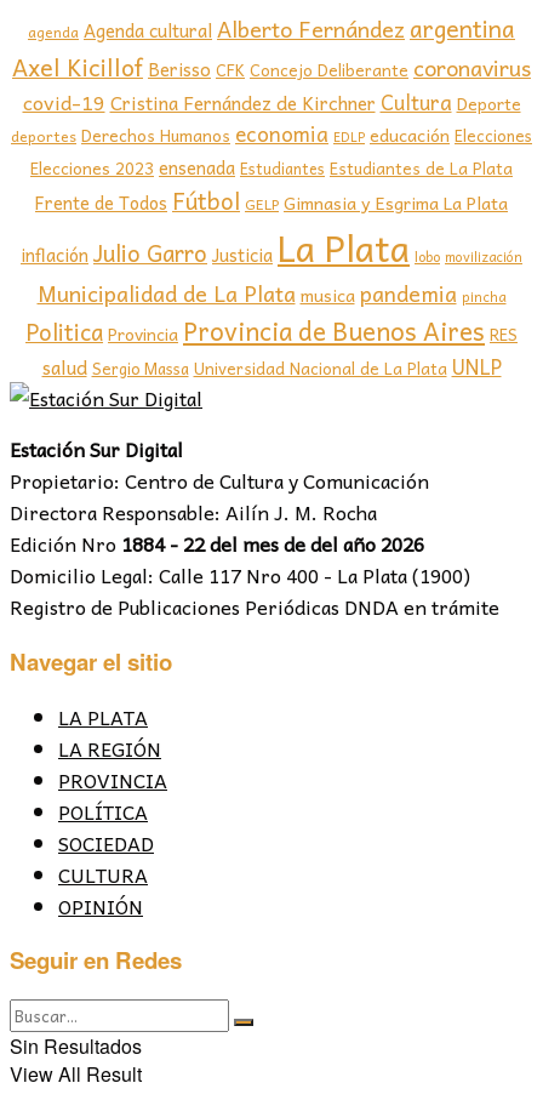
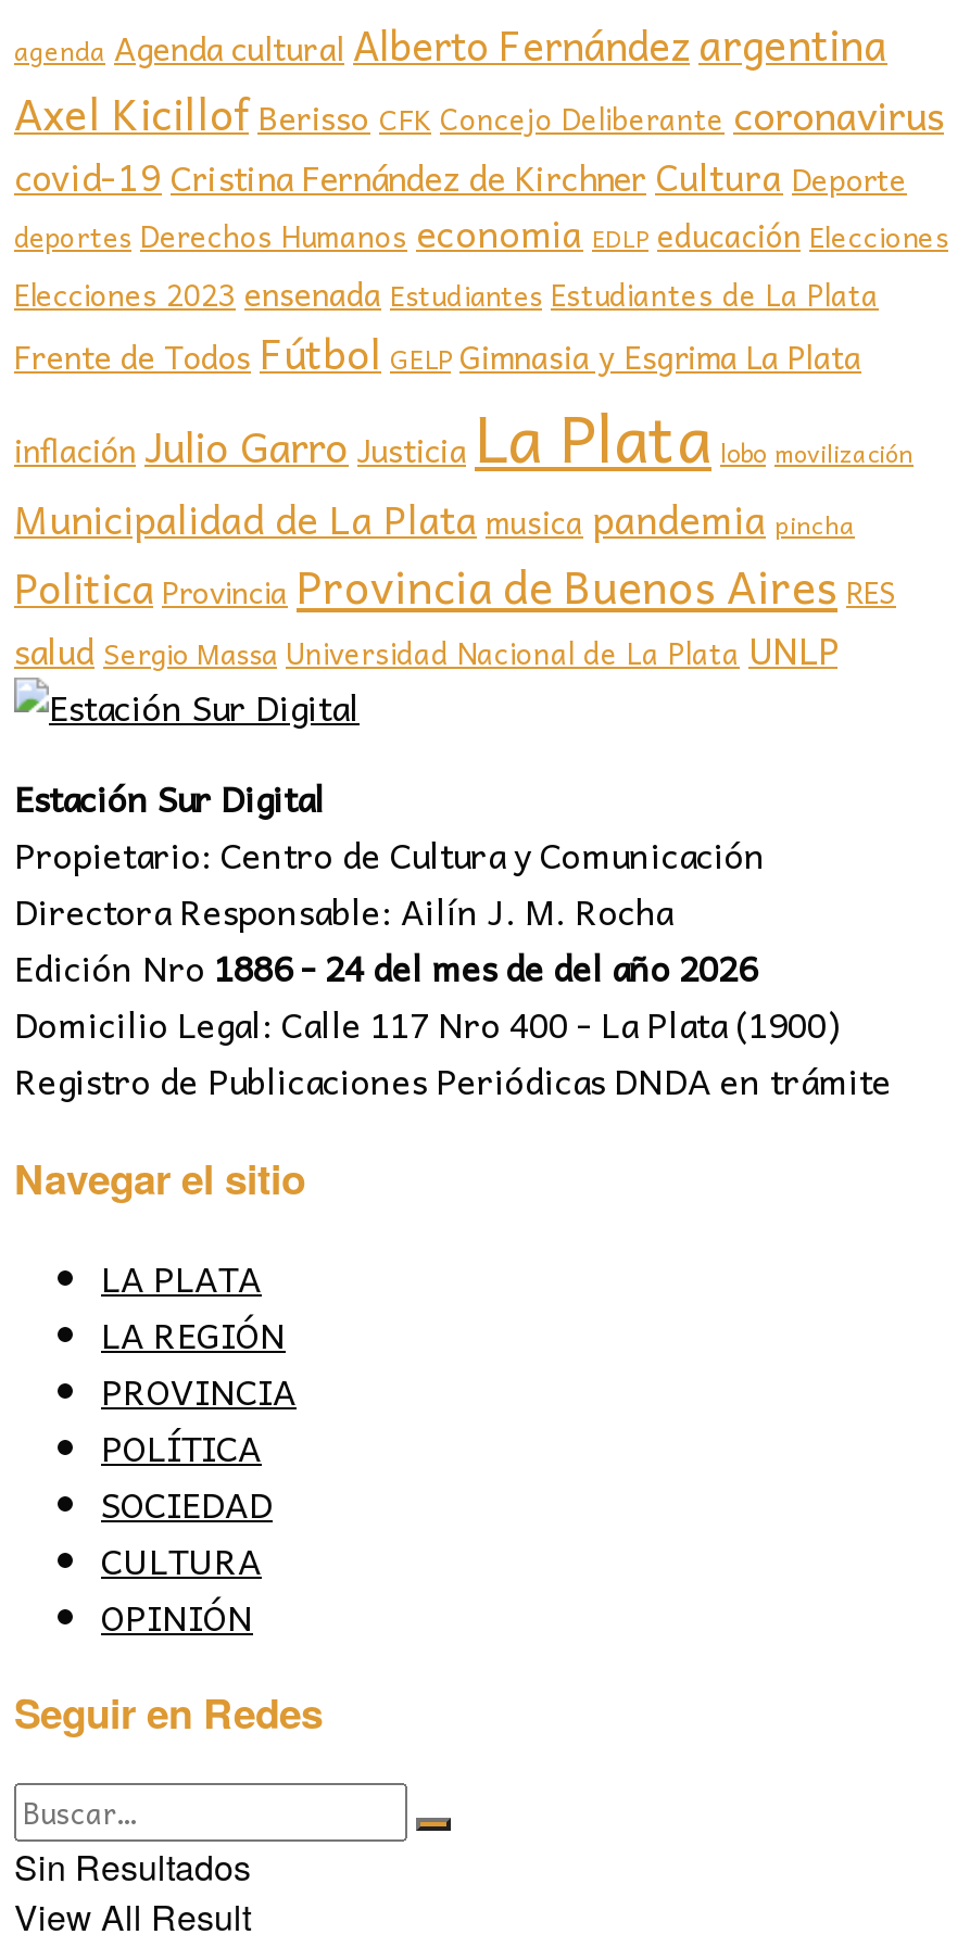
[10,528,424,559] Edición Nro 1884 - 22 del mes de del año 2026 -> [14,939,757,995] Edición Nro 1886 - 24 del mes de del año 2026

